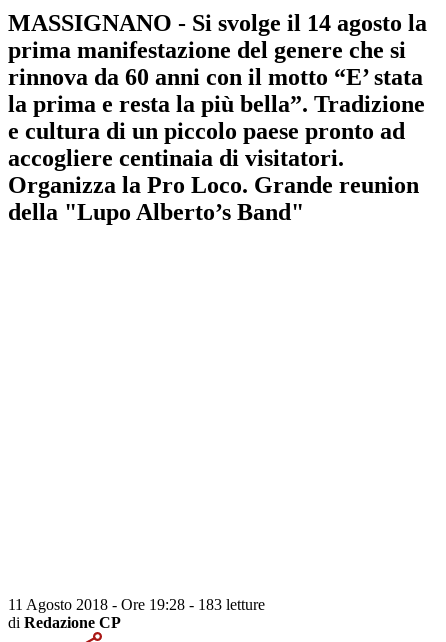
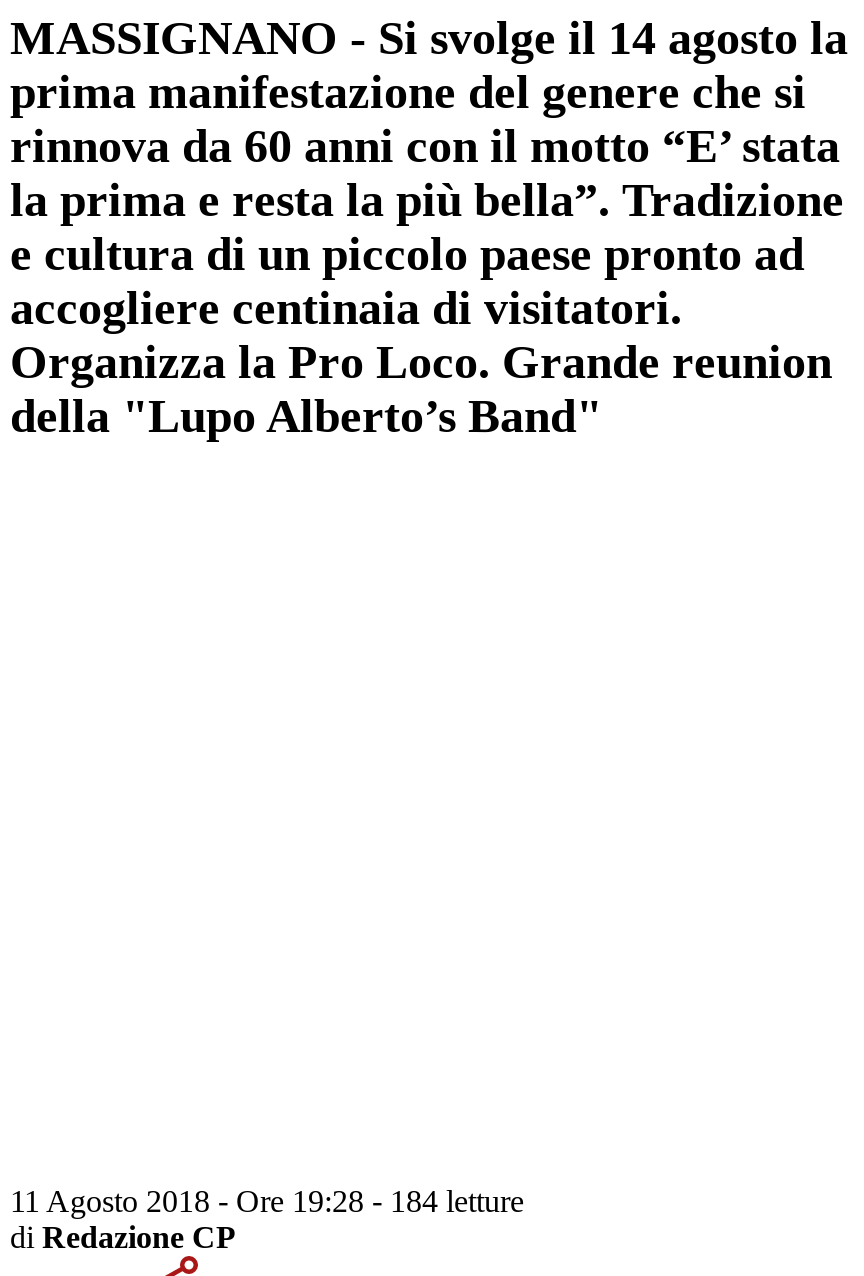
[8,596,265,613] 11 Agosto 2018 - Ore 19:28 - 183 letture -> [10,1184,524,1218] 11 Agosto 2018 - Ore 19:28 - 184 letture

